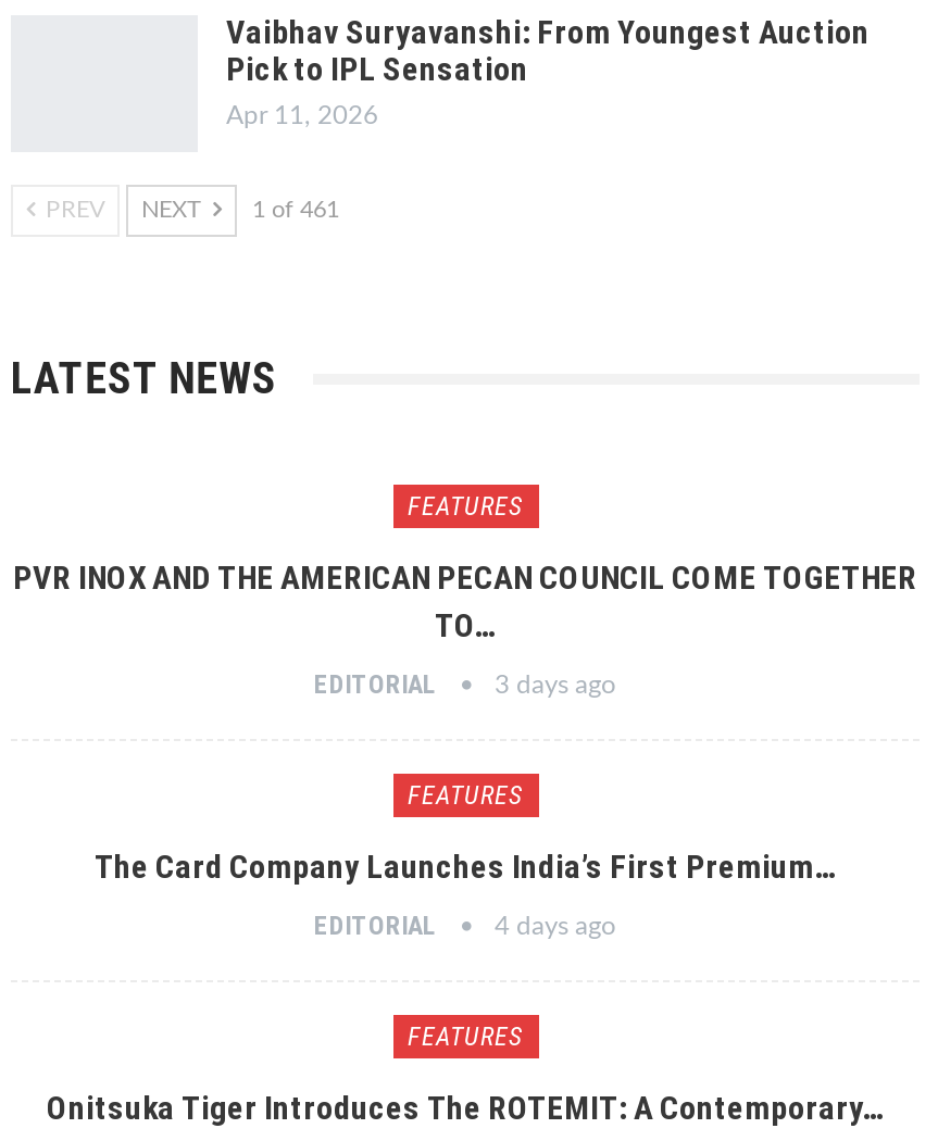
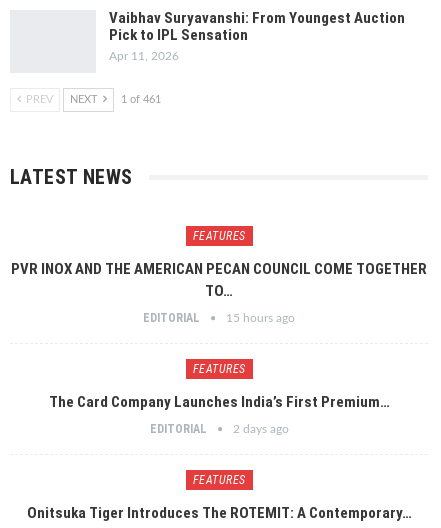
[314,669,616,700] EDITORIAL 3 days ago -> [143,311,295,325] EDITORIAL 15 hours ago
[314,911,616,941] EDITORIAL 4 days ago -> [149,422,288,436] EDITORIAL 2 days ago

